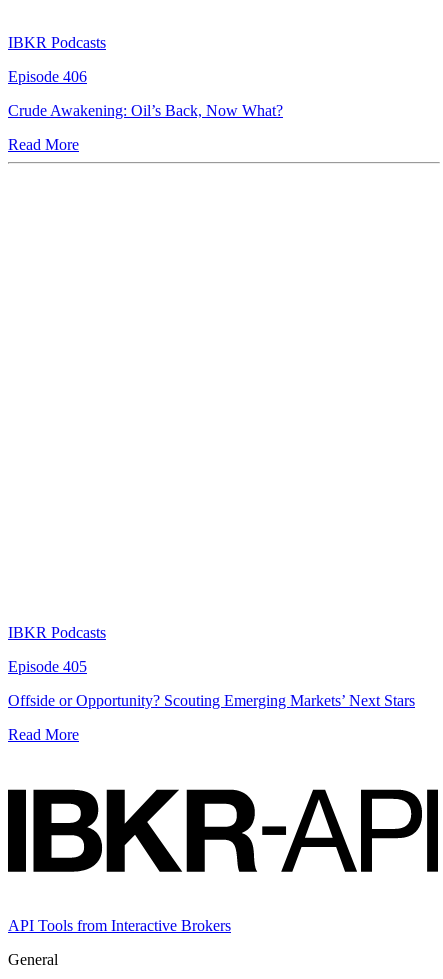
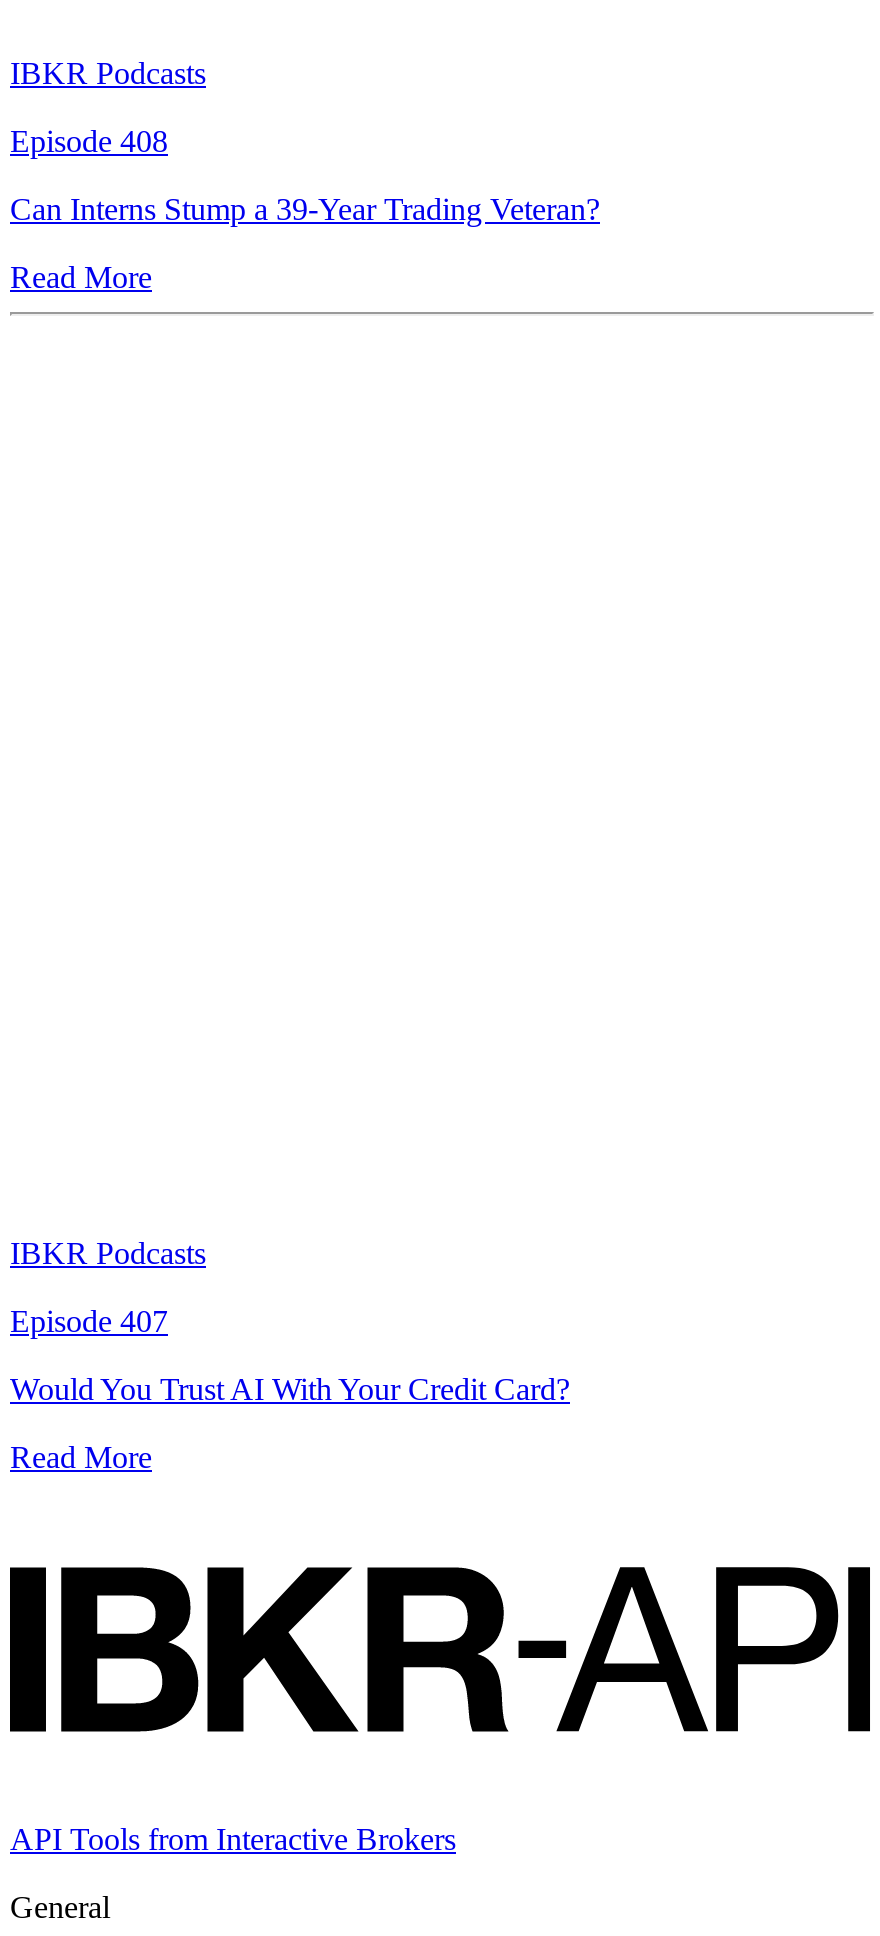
[8,68,87,85] Episode 406 -> [10,124,168,158] Episode 408
[8,102,283,119] Crude Awakening: Oil’s Back, Now What? -> [10,192,600,226] Can Interns Stump a 39-Year Trading Veteran?
[8,658,87,675] Episode 405 -> [10,1304,168,1338] Episode 407
[8,692,415,709] Offside or Opportunity? Scouting Emerging Markets’ Next Stars -> [10,1372,570,1406] Would You Trust AI With Your Credit Card?

